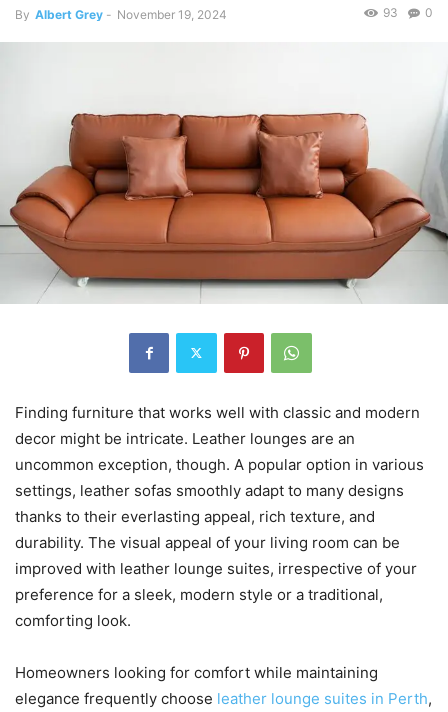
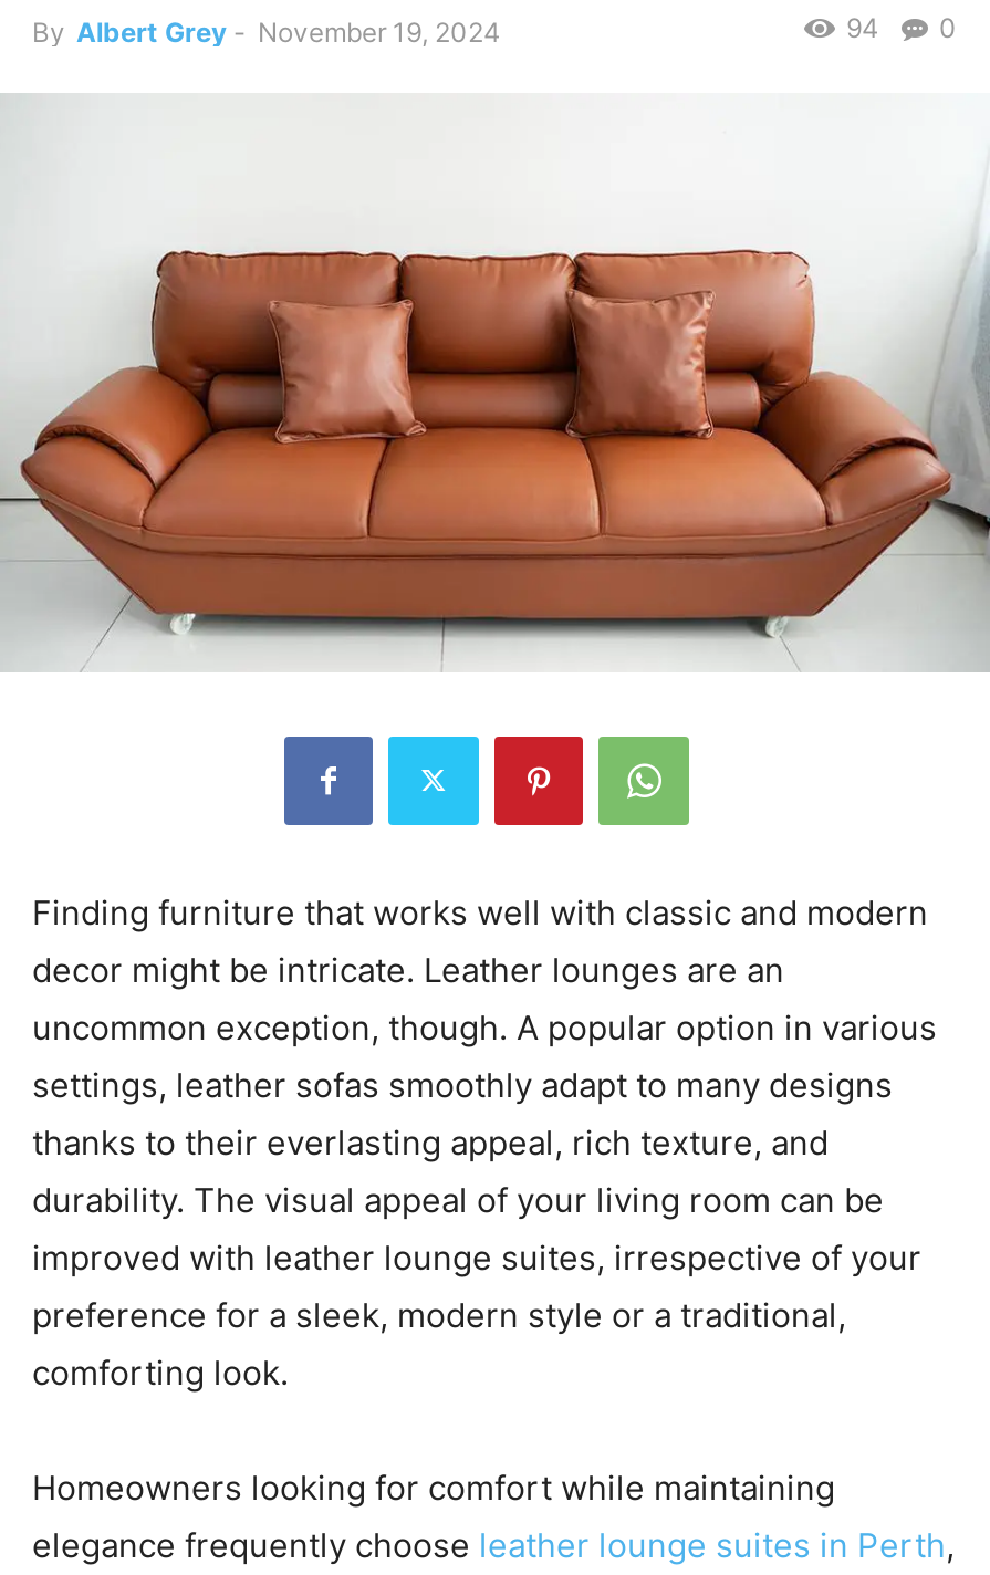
[383,5,433,20] 93 0 -> [846,11,957,44] 94 0

